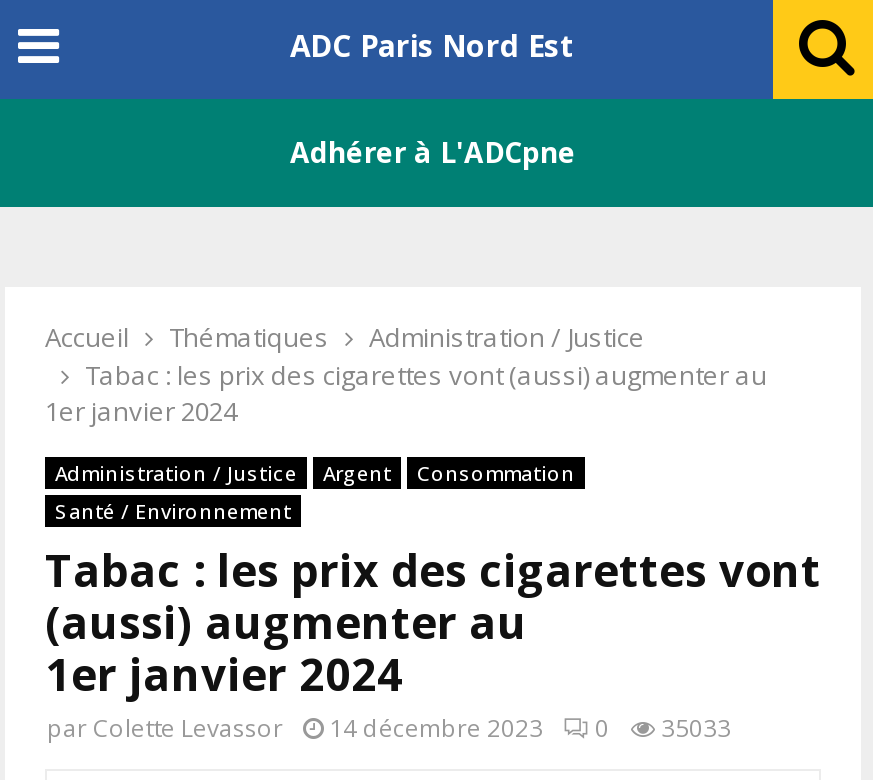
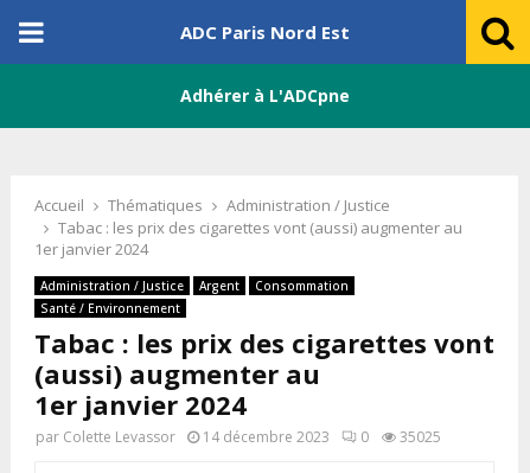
[47,711,731,745] par Colette Levassor 14 décembre 2023 0 35033 -> [36,427,441,447] par Colette Levassor 14 décembre 2023 0 35025

